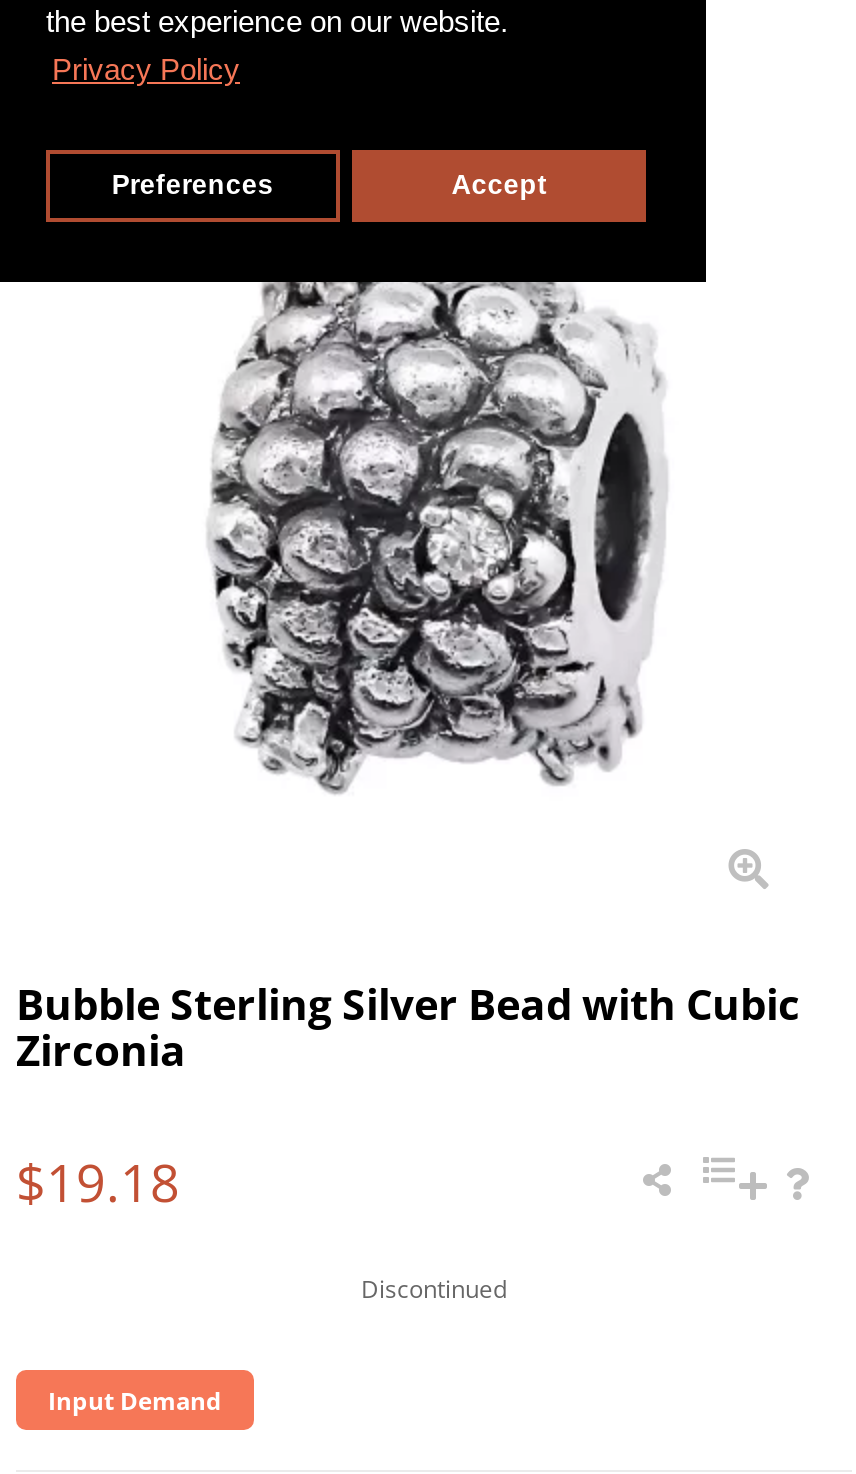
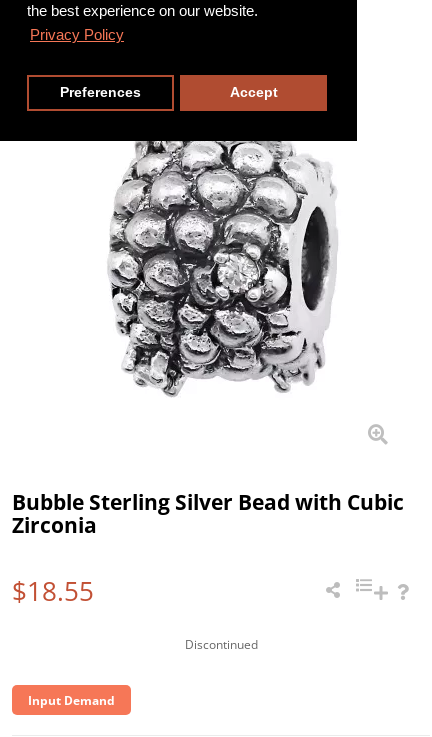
[16,1146,180,1218] $19.18 -> [12,573,94,609] $18.55

